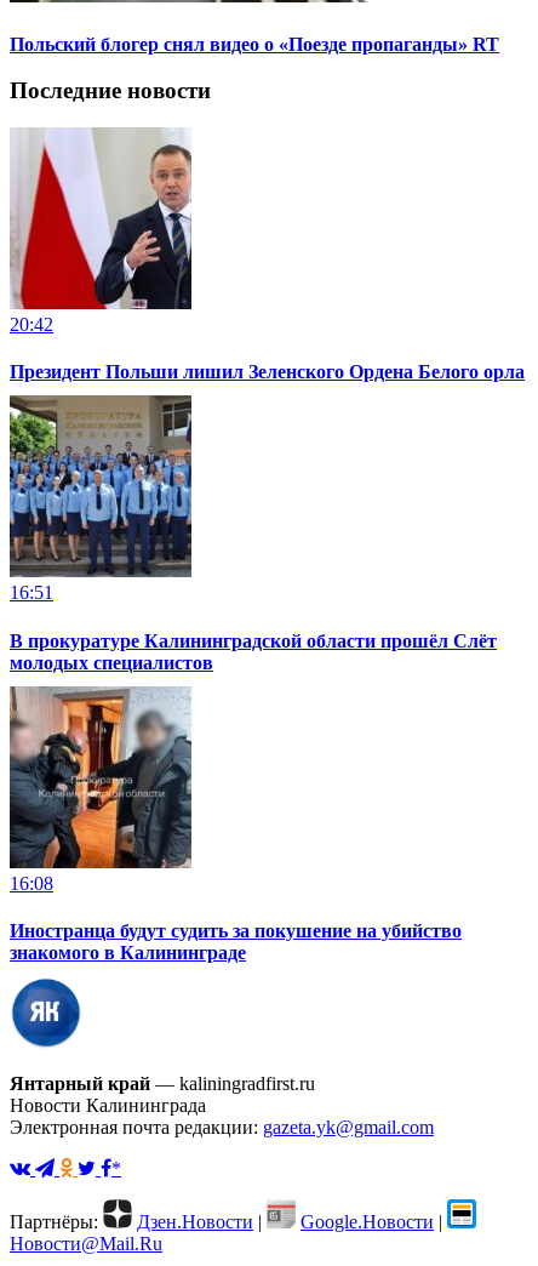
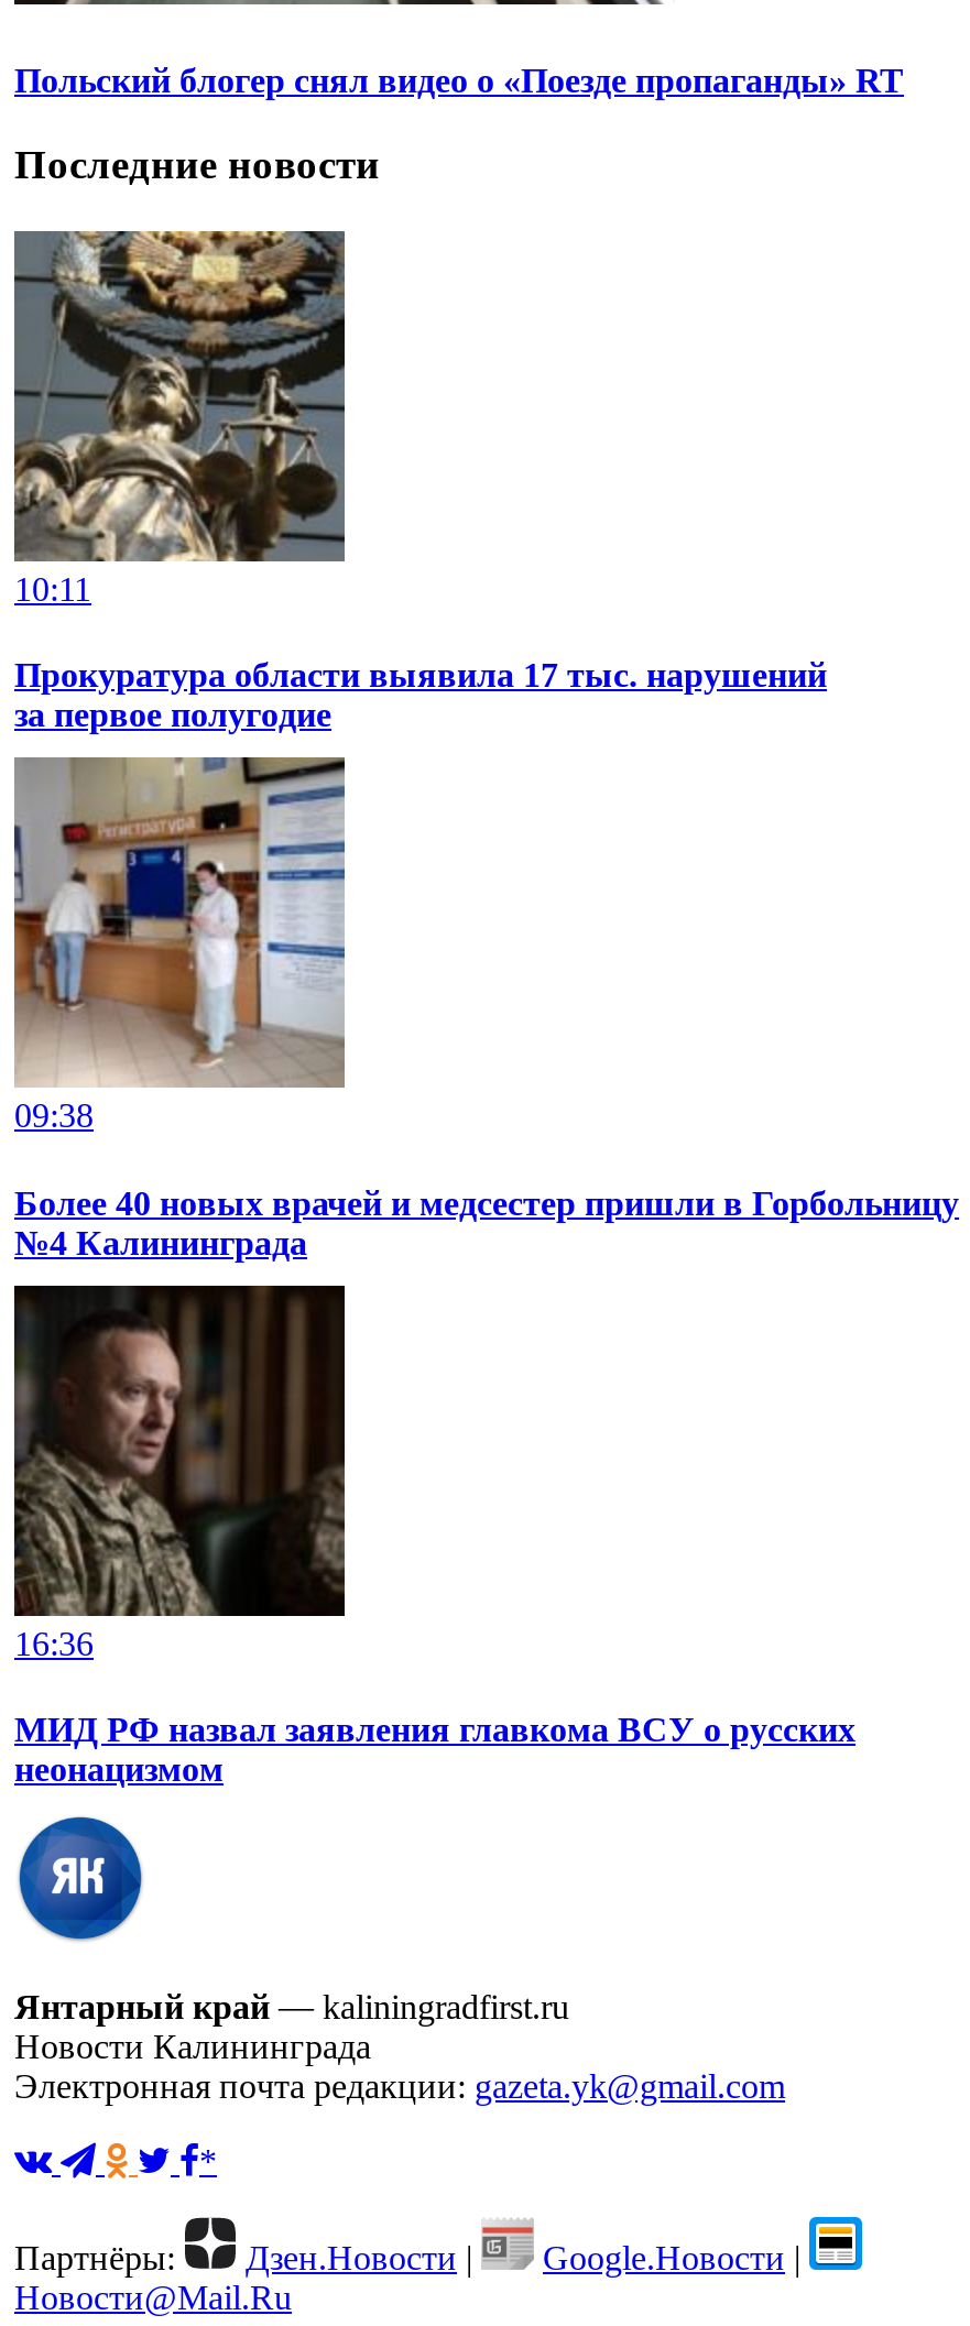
[10,127,191,335] [image] | 20:42 -> [12,229,347,608] [image] | 10:11
[10,362,525,382] Президент Польши лишил Зеленского Ордена Белого орла -> [14,657,827,734] Прокуратура области выявила 17 тыс. нарушений | за первое полугодие
[8,414,191,603] [image] | 16:51 -> [12,757,345,1135] [image] | 09:38
[10,630,497,673] В прокуратуре Калининградской области прошёл Слёт | молодых специалистов -> [14,1184,959,1261] Более 40 новых врачей и медсестер пришли в Горбольницу | №4 Калининграда
[8,686,193,893] [image] | 16:08 -> [14,1284,347,1661] [image] | 16:36
[10,920,462,963] Иностранца будут судить за покушение на убийство | знакомого в Калининграде -> [14,1710,855,1787] МИД РФ назвал заявления главкома ВСУ о русских | неонацизмом

